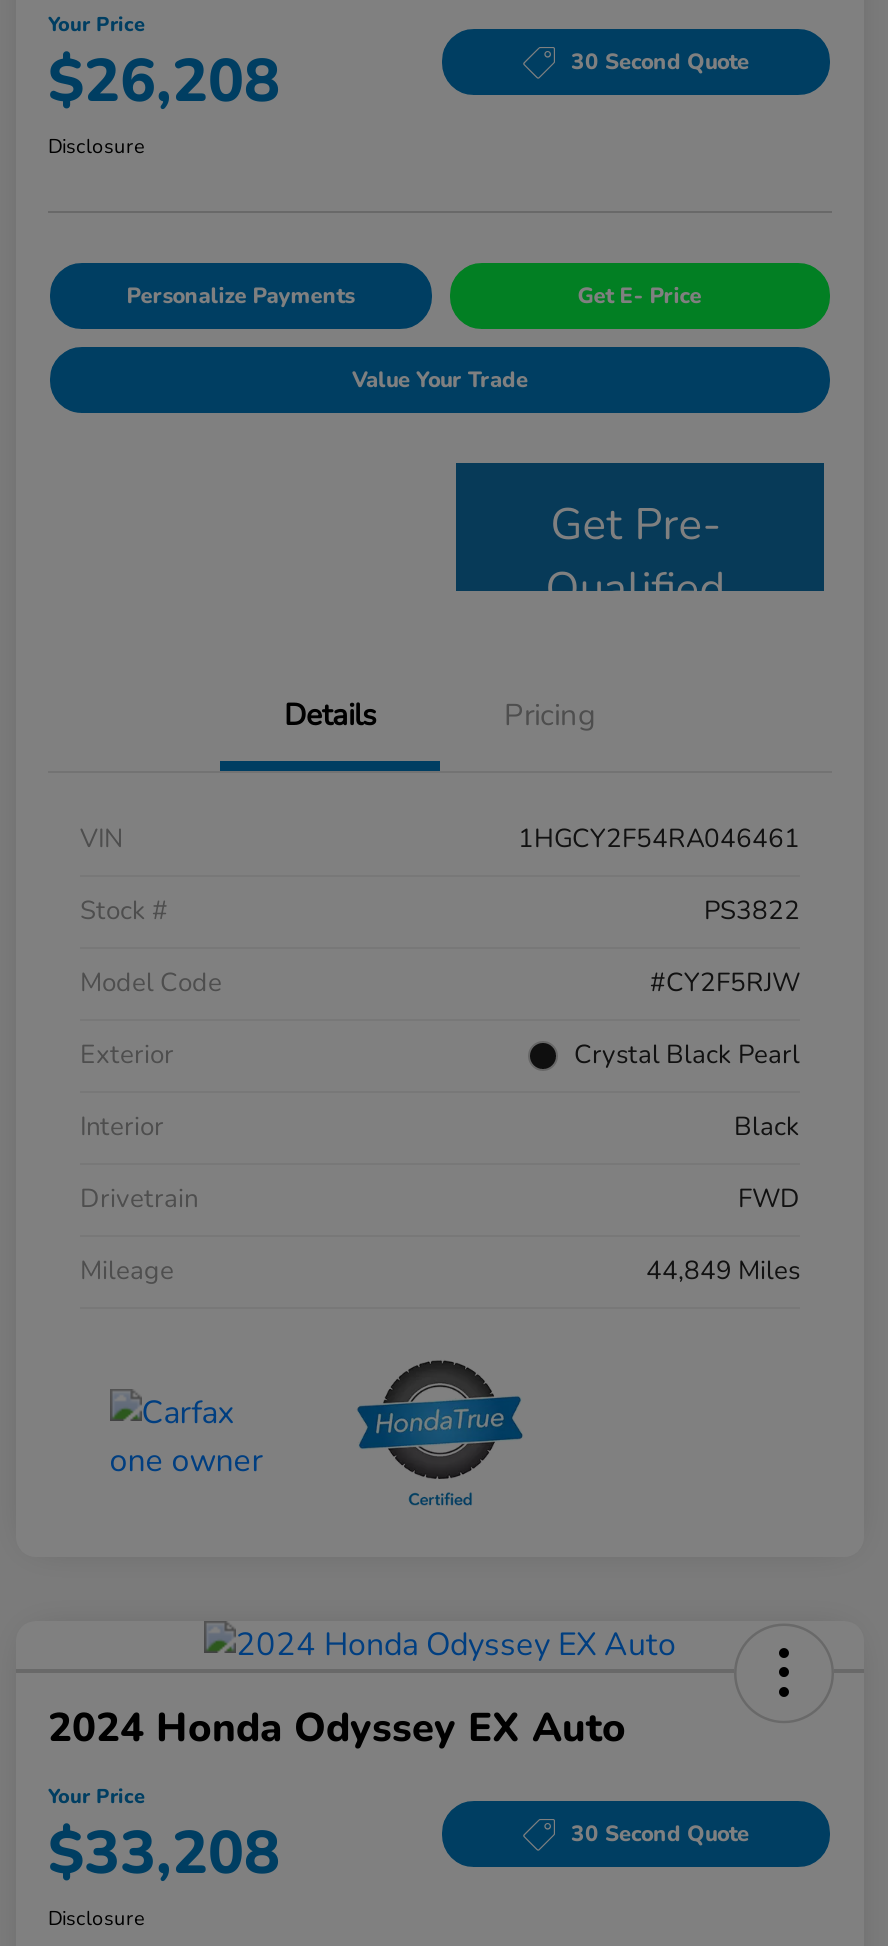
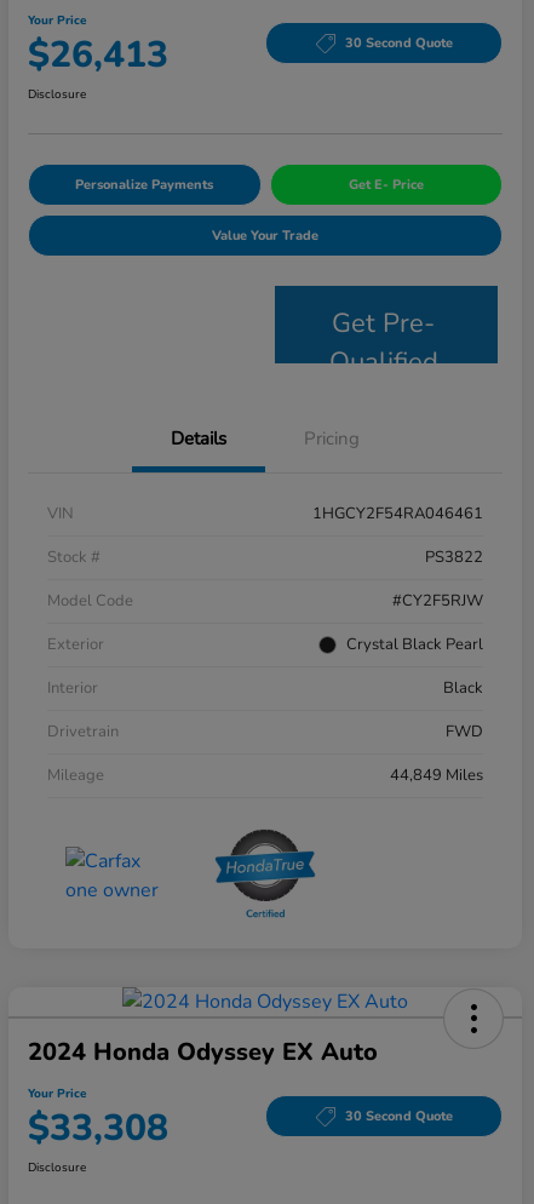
[48,40,280,122] $26,208 -> [28,30,168,79] $26,413
[48,1812,280,1894] $33,208 -> [28,1103,168,1153] $33,308

